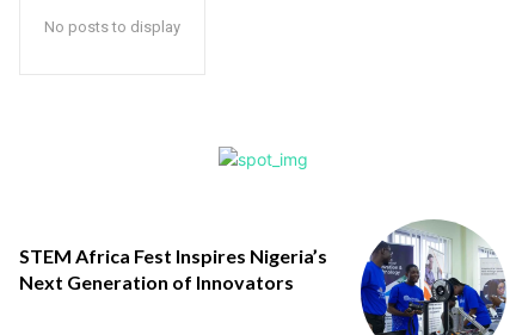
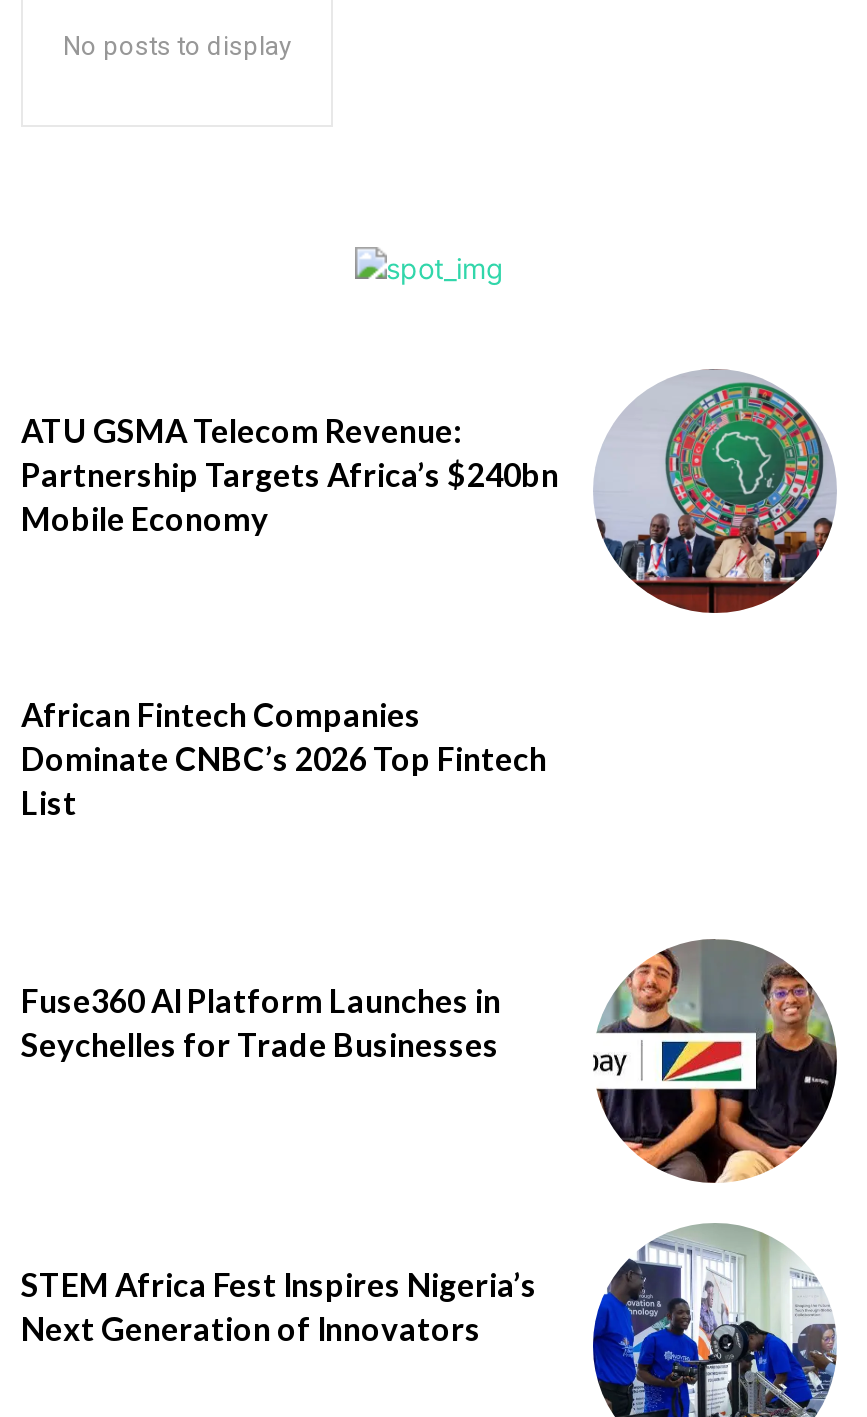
none -> [21,373,835,615] [image] | ATU GSMA Telecom Revenue: | Partnership Targets Africa’s $240bn | Mobile Economy
none -> [21,696,547,822] African Fintech Companies | Dominate CNBC’s 2026 Top Fintech | List
none -> [21,981,501,1063] Fuse360 AI Platform Launches in | Seychelles for Trade Businesses
none -> [591,937,839,1185] [image]

